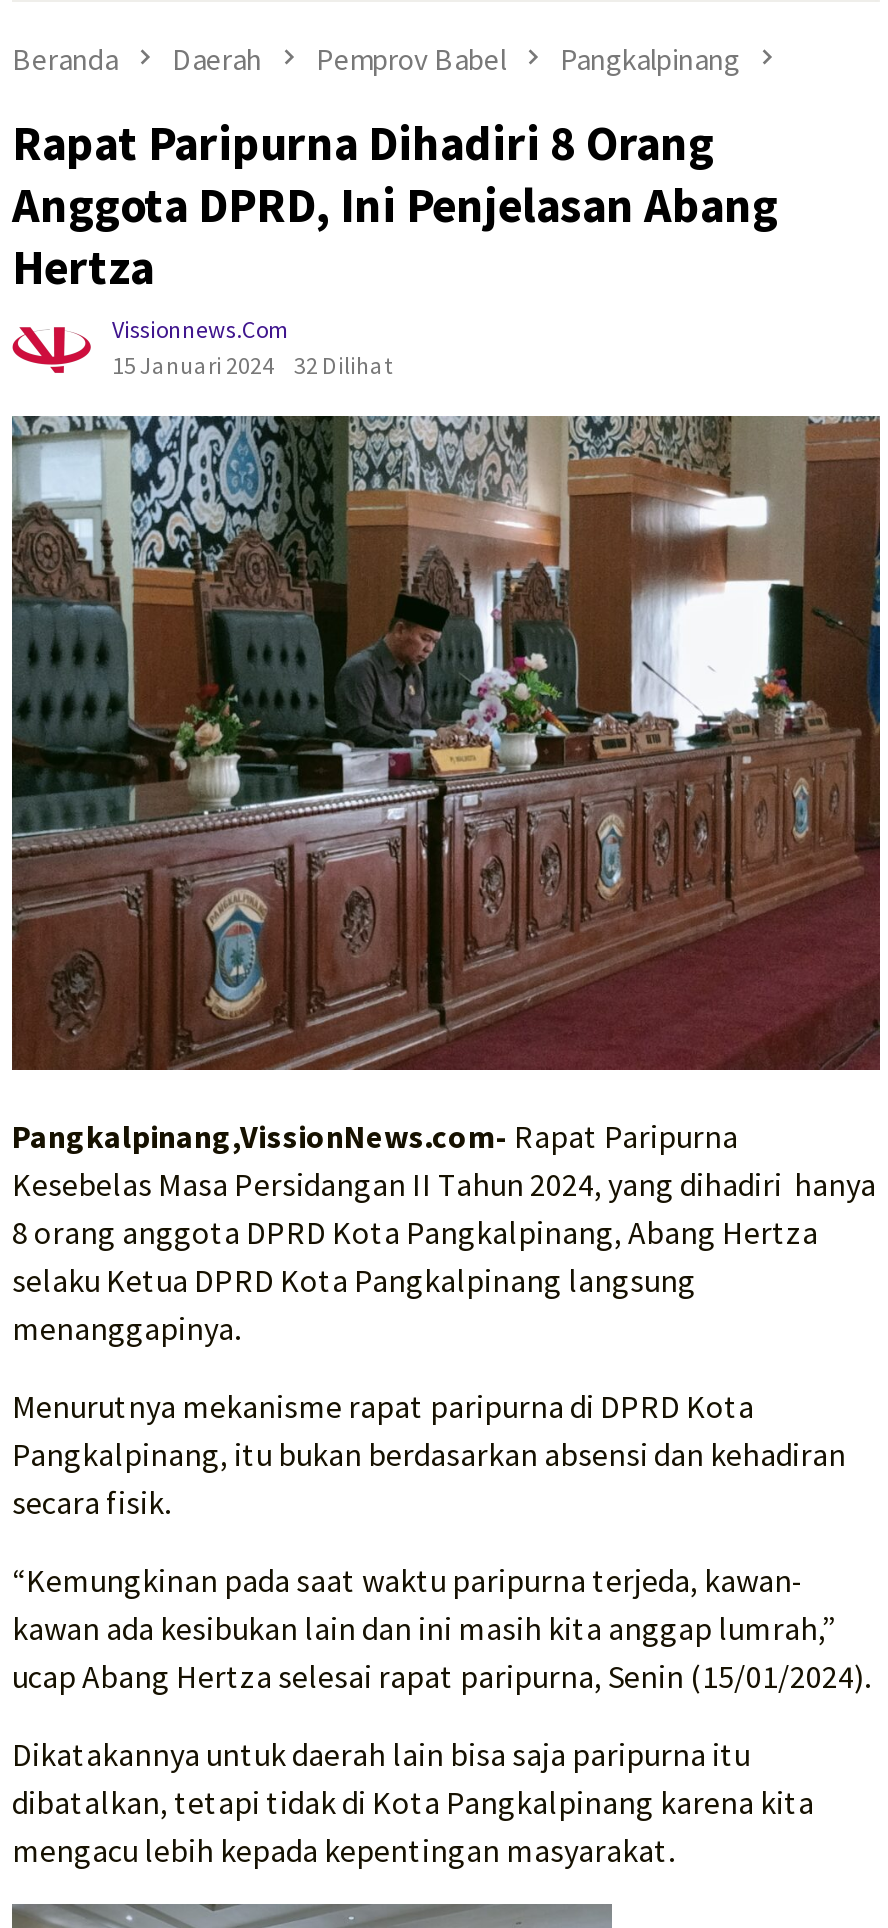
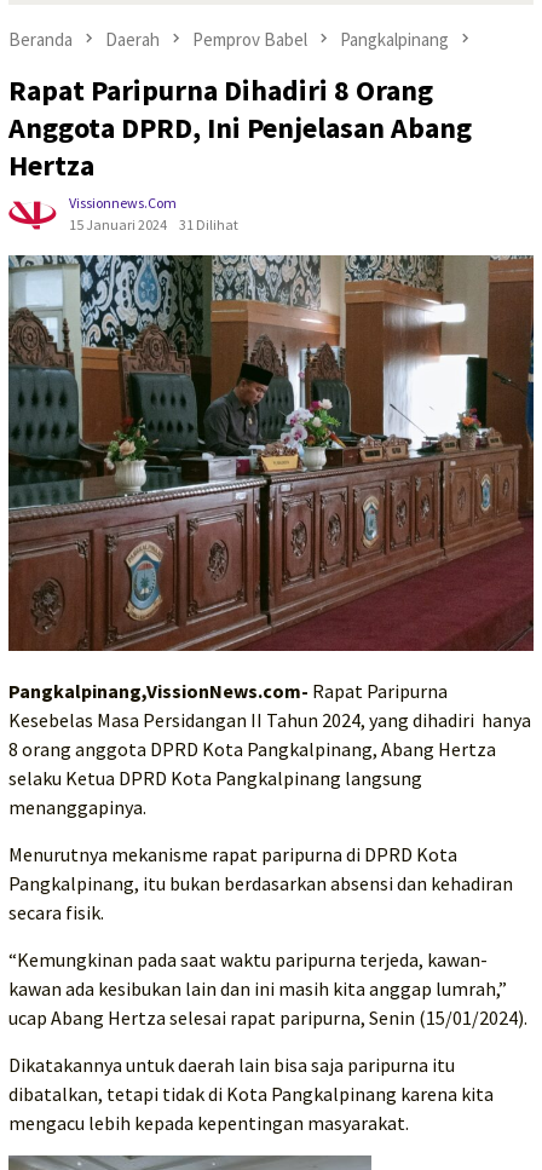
[112,351,392,381] 15 Januari 2024 32 Dilihat -> [69,216,238,234] 15 Januari 2024 31 Dilihat

